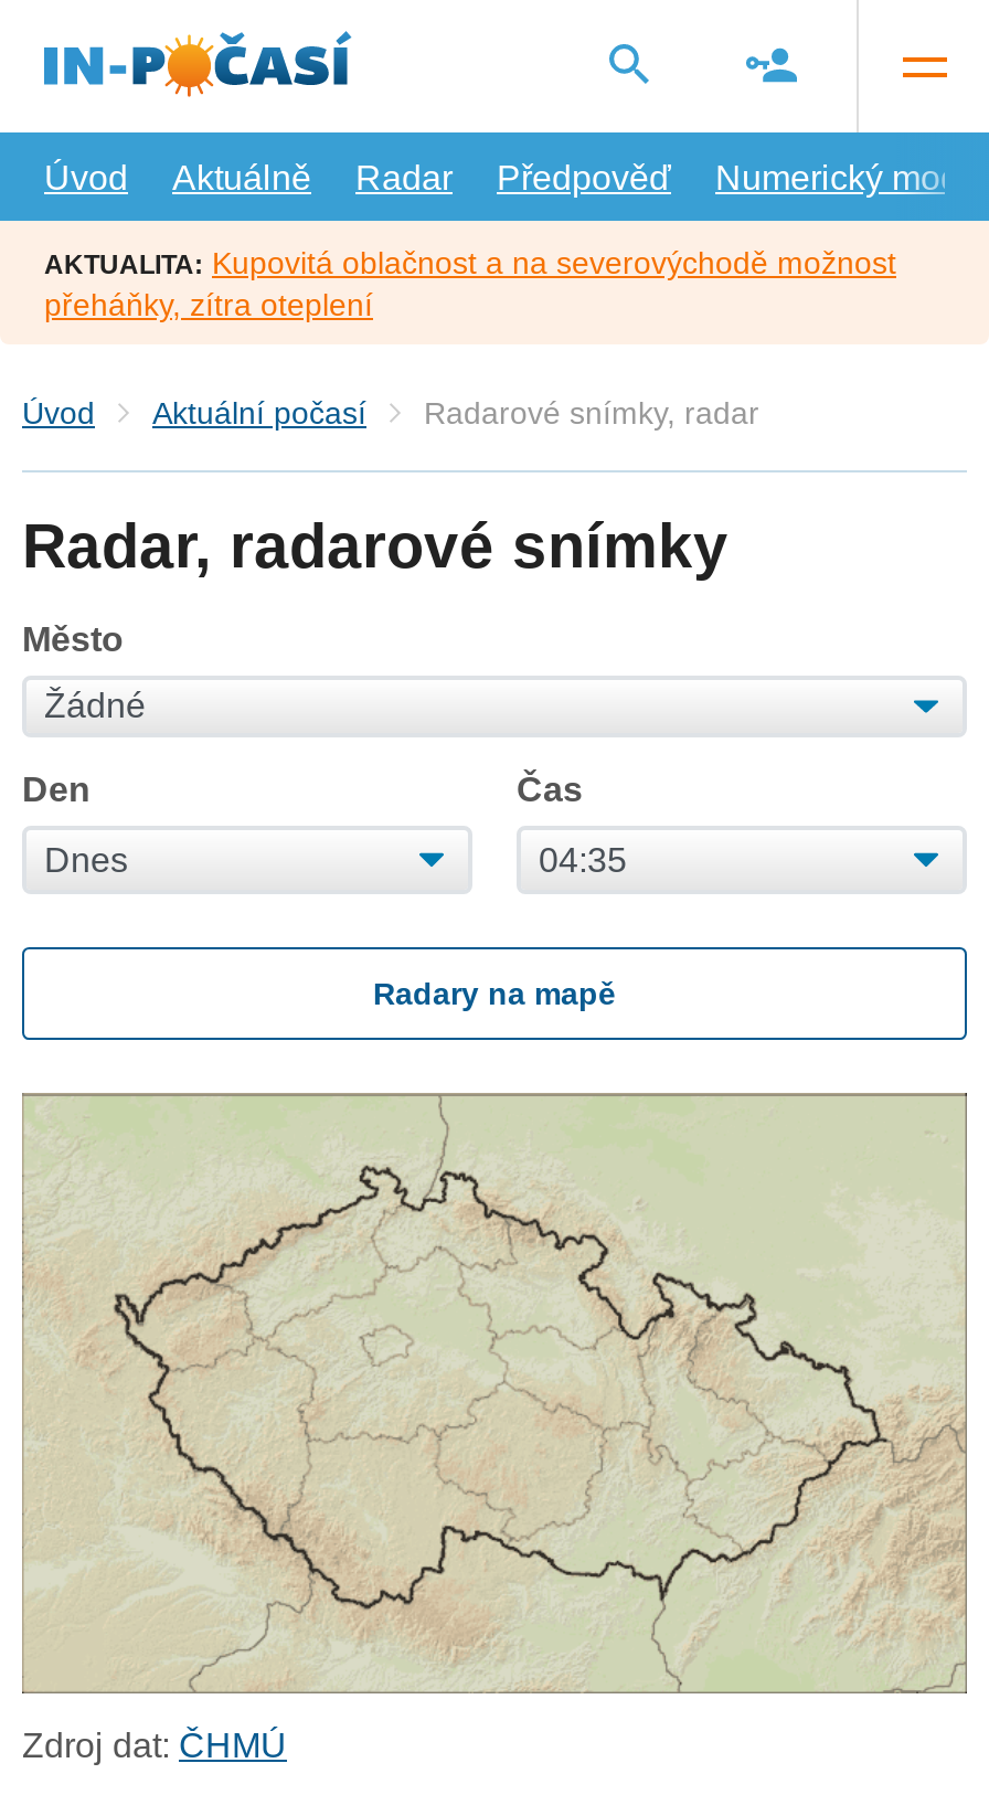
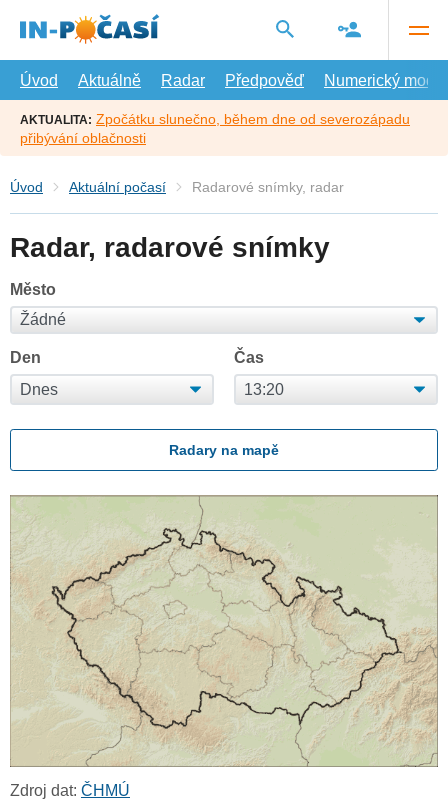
[44,244,896,321] AKTUALITA: Kupovitá oblačnost a na severovýchodě možnost | přeháňky, zítra oteplení -> [20,111,410,146] AKTUALITA: Zpočátku slunečno, během dne od severozápadu | přibývání oblačnosti

